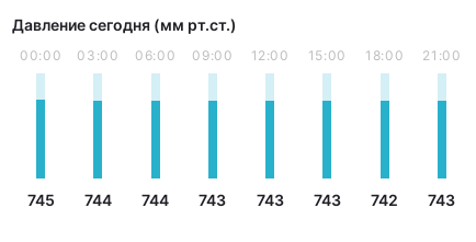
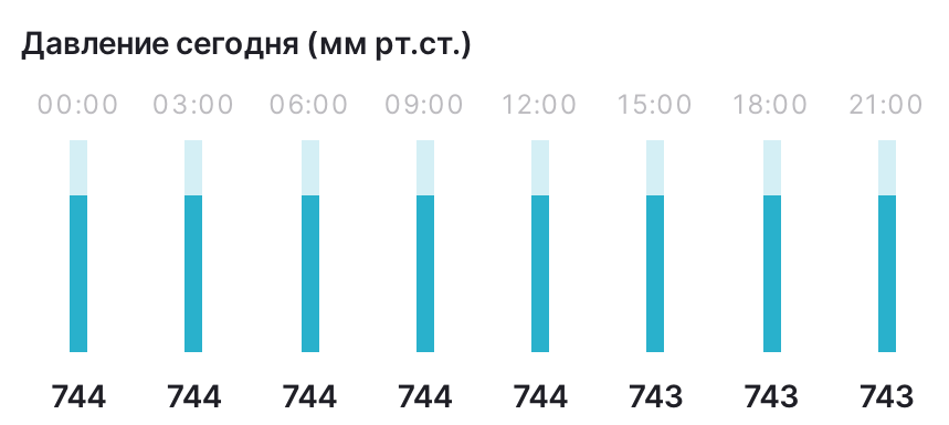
[27,191,54,209] 745 -> [51,376,106,414] 744
[199,191,226,209] 743 -> [397,376,453,414] 744
[256,191,284,209] 743 -> [513,376,568,414] 744
[371,191,398,209] 742 -> [744,376,799,414] 743

